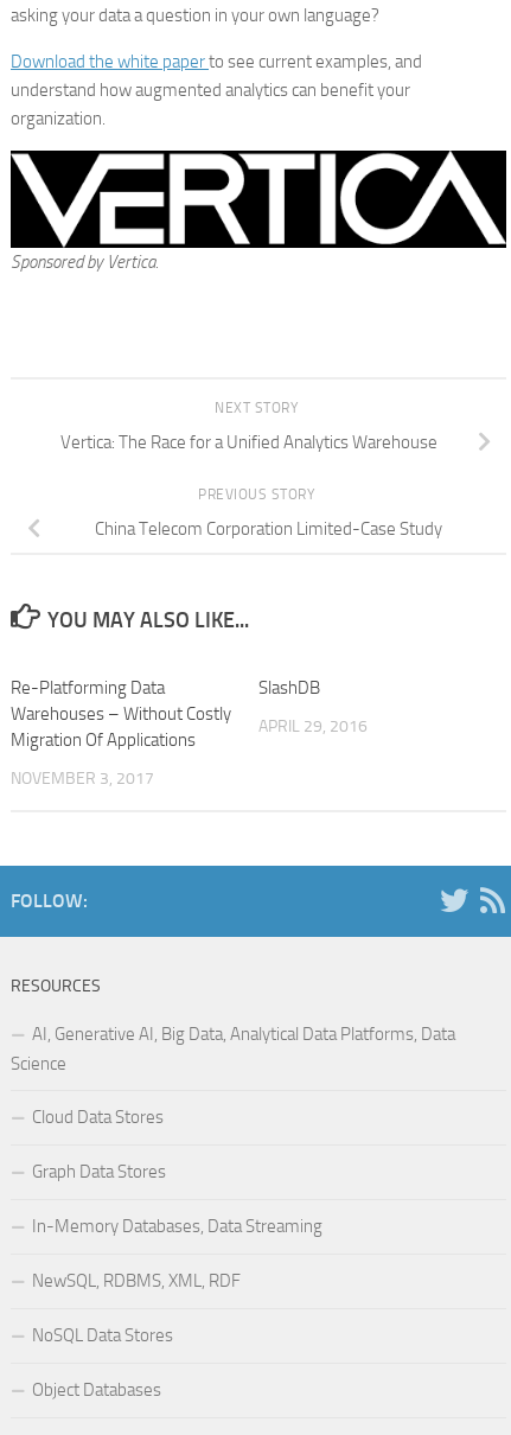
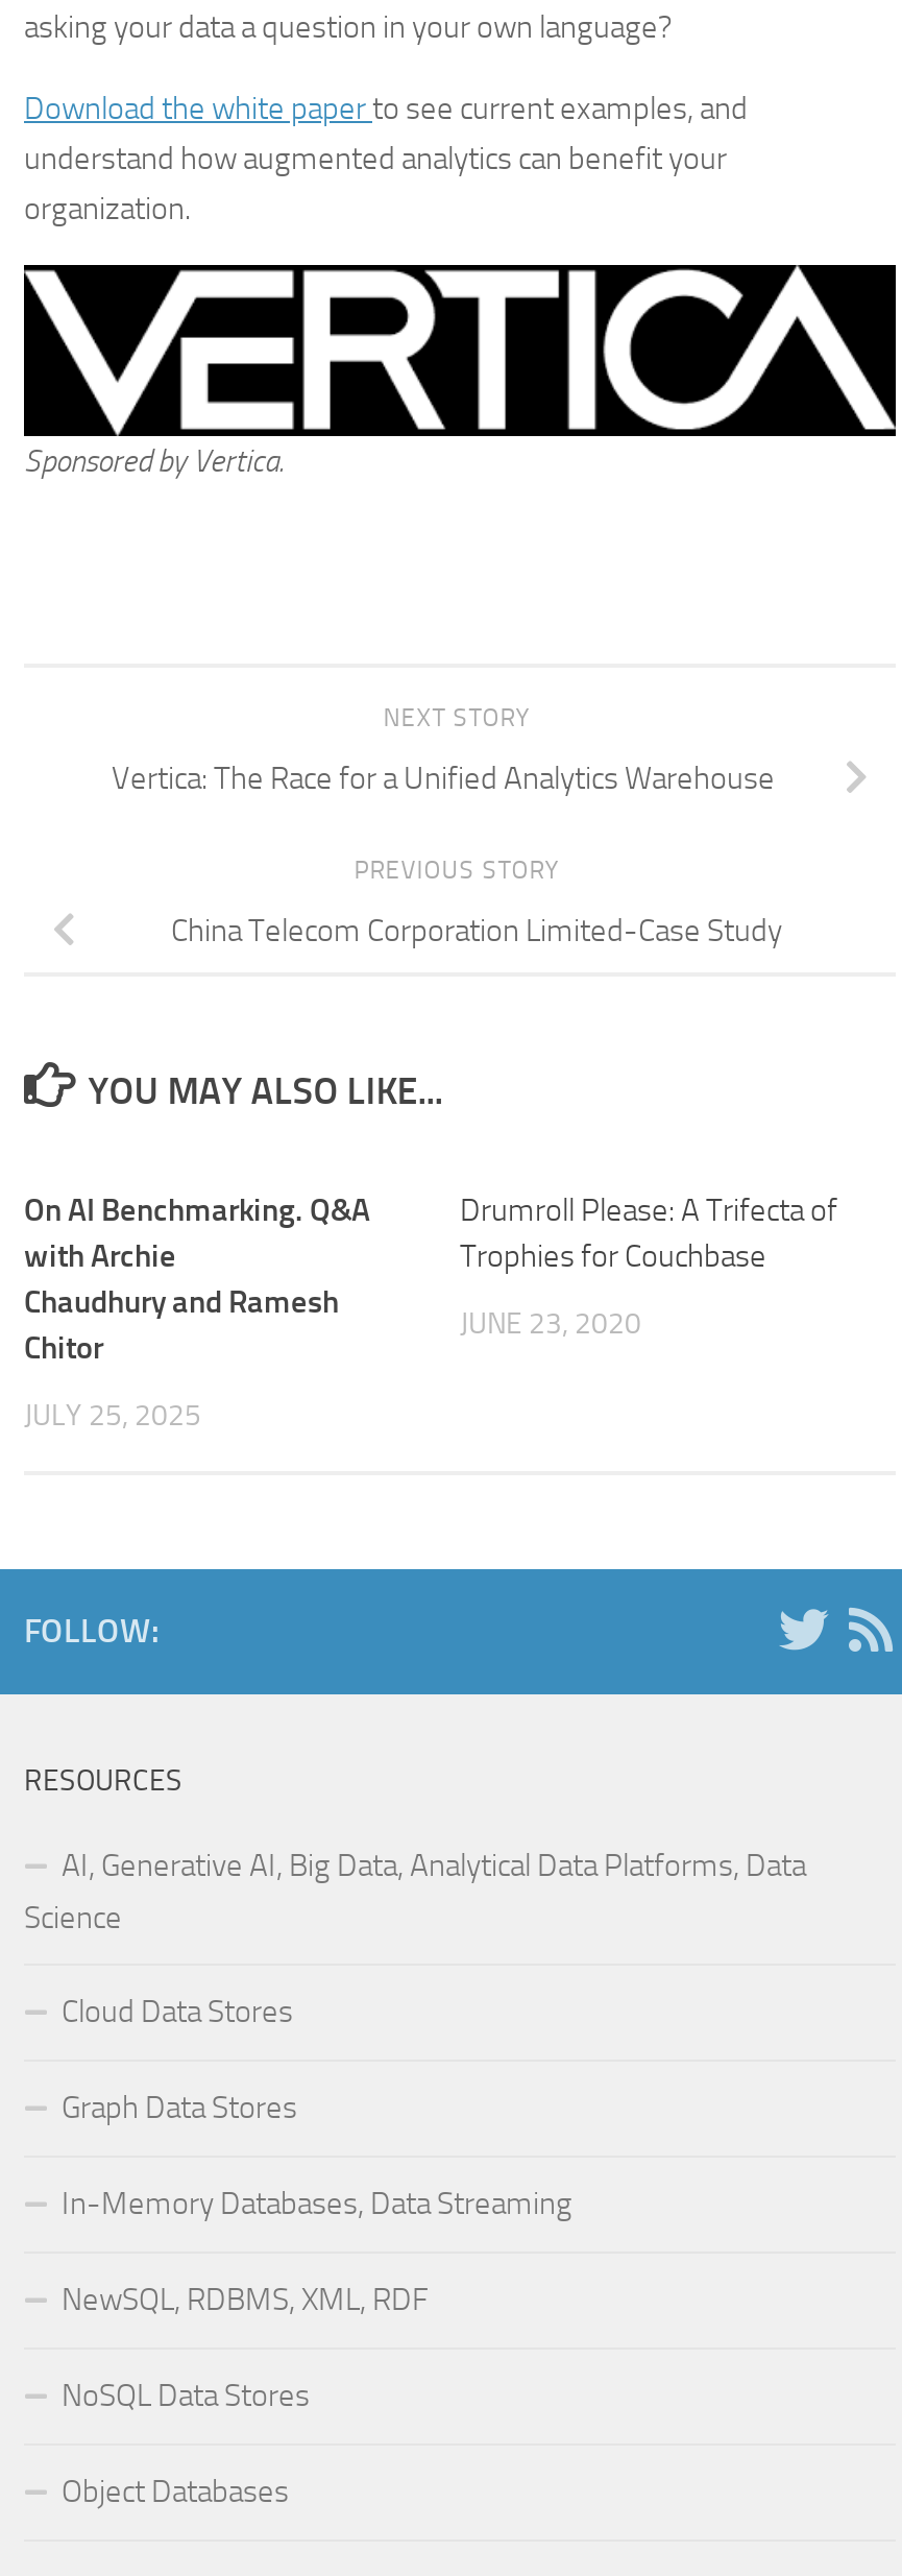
[11,677,231,751] Re-Platforming Data | Warehouses – Without Costly | Migration Of Applications -> [24,1191,370,1367] On AI Benchmarking. Q&A | with Archie | Chaudhury and Ramesh | Chitor
[258,677,320,698] SlashDB -> [460,1191,837,1275] Drumroll Please: A Trifecta of | Trophies for Couchbase
[258,716,368,736] APRIL 29, 2016 -> [460,1306,641,1342] JUNE 23, 2020
[11,768,154,789] NOVEMBER 3, 2017 -> [24,1398,201,1433] JULY 25, 2025

